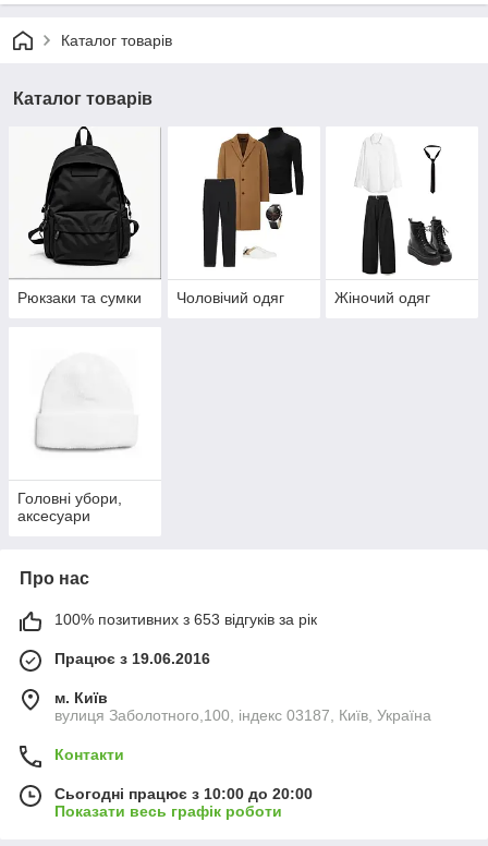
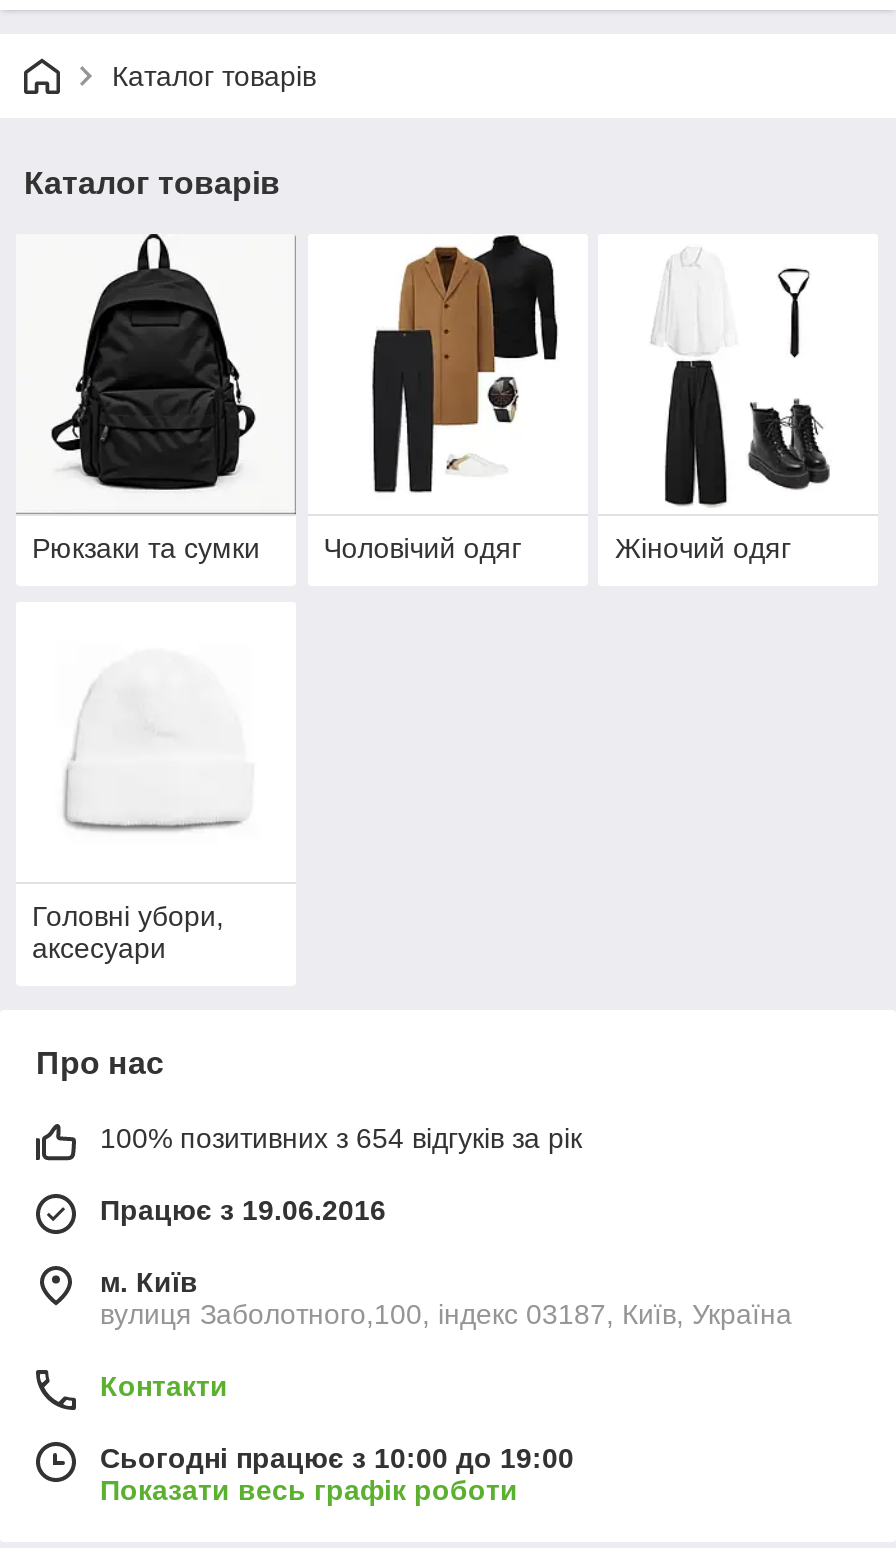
[54,611,317,628] 100% позитивних з 653 відгуків за рік -> [100,1122,582,1154] 100% позитивних з 654 відгуків за рік
[54,785,313,803] Сьогодні працює з 10:00 до 20:00 -> [100,1442,574,1474] Сьогодні працює з 10:00 до 19:00

